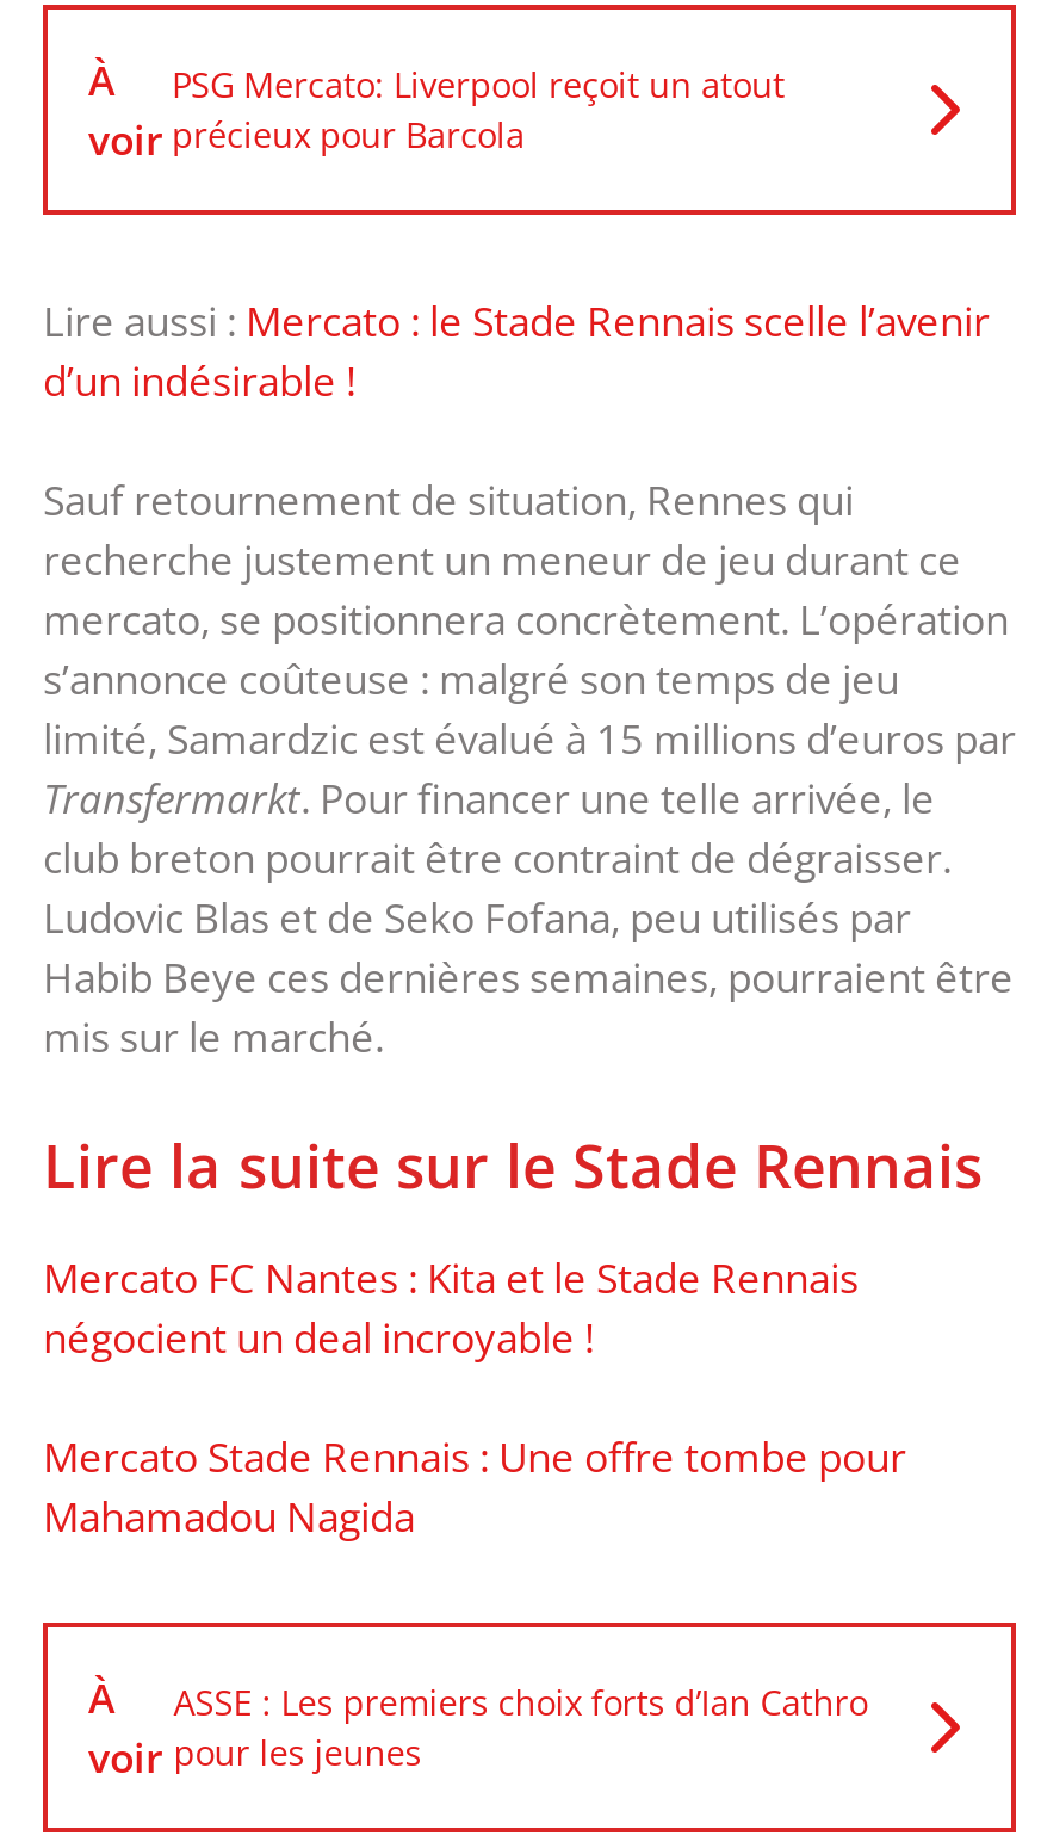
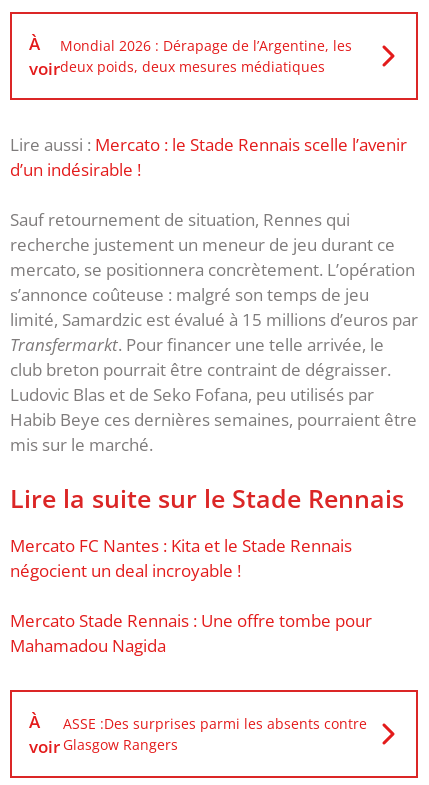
[172,61,785,156] PSG Mercato: Liverpool reçoit un atout | précieux pour Barcola -> [60,35,352,75] Mondial 2026 : Dérapage de l’Argentine, les | deux poids, deux mesures médiatiques
[174,1680,868,1775] ASSE : Les premiers choix forts d’Ian Cathro | pour les jeunes -> [63,714,367,754] ASSE :Des surprises parmi les absents contre | Glasgow Rangers

